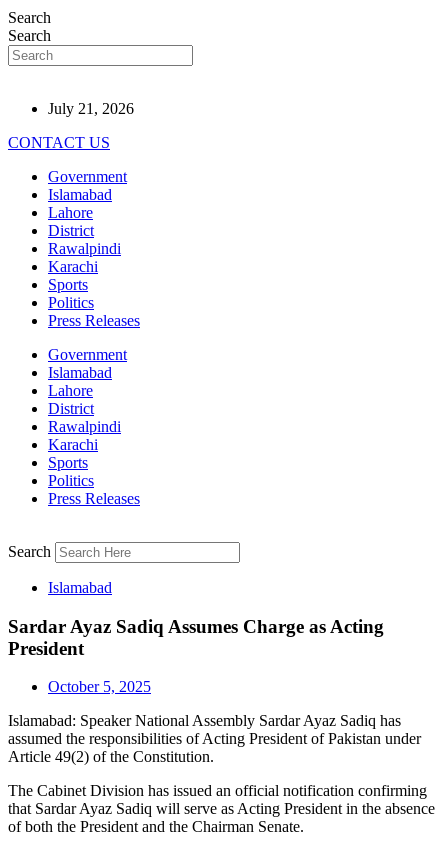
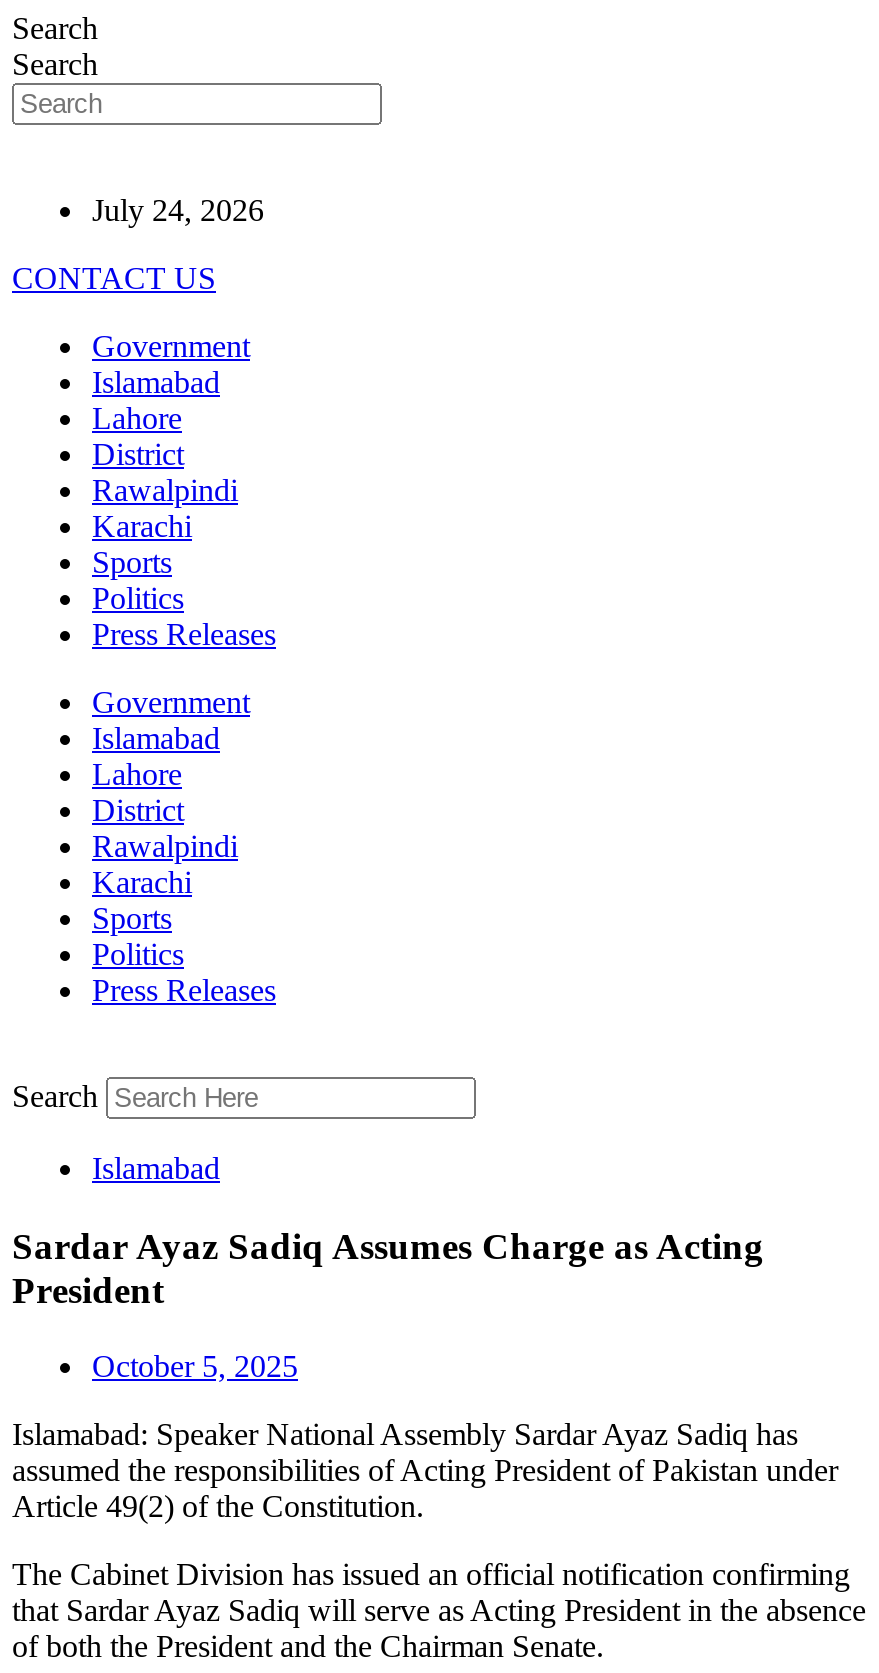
[48,100,134,117] July 21, 2026 -> [92,193,264,227] July 24, 2026

